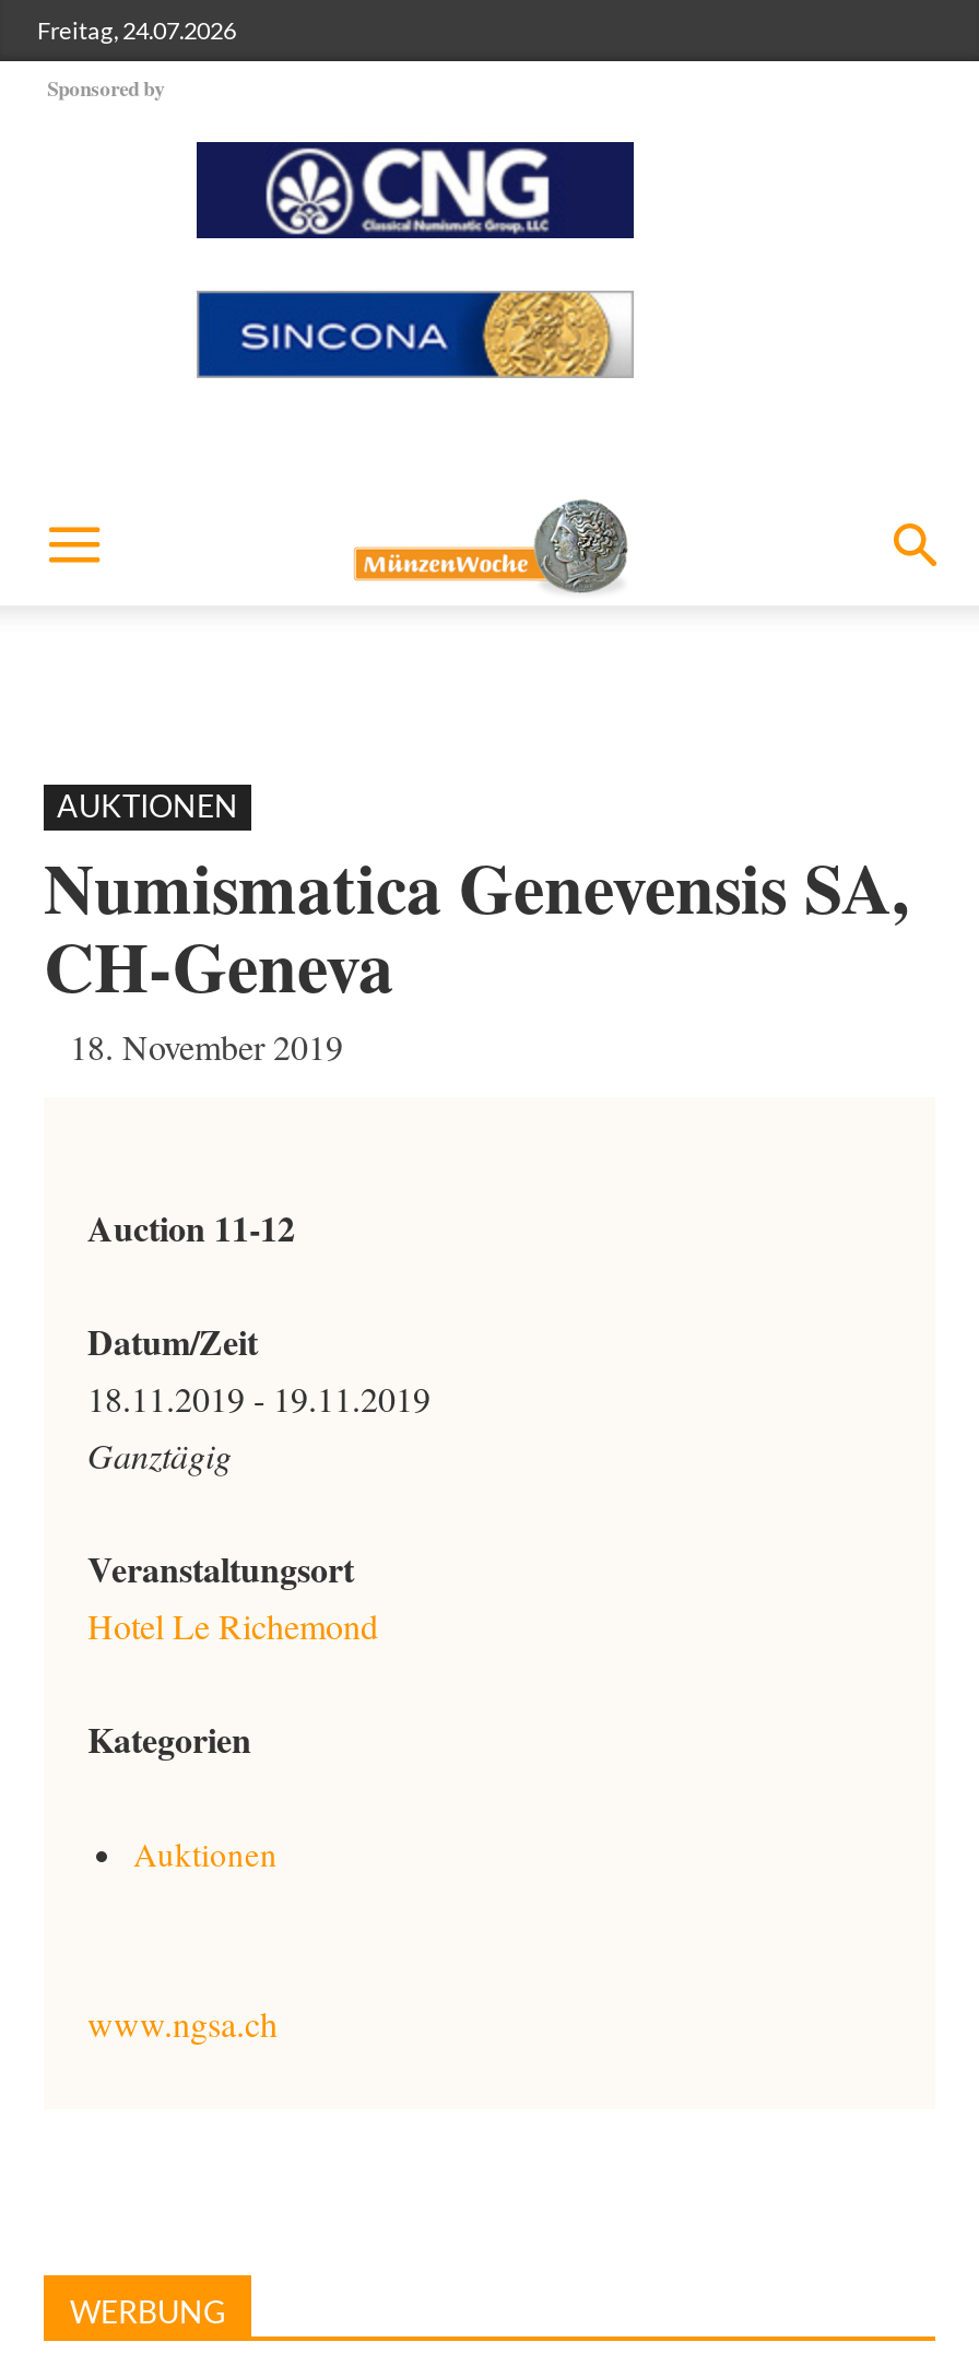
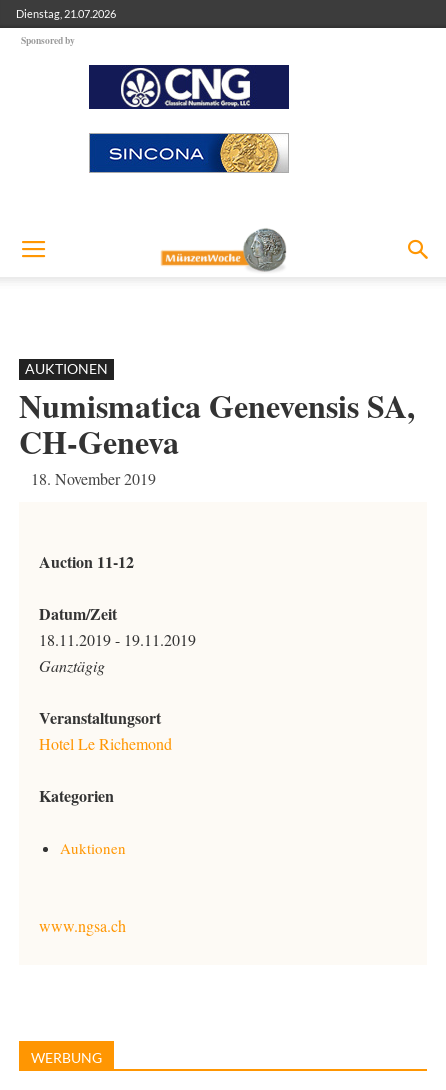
[37,15,236,44] Freitag, 24.07.2026 -> [16,7,116,20] Dienstag, 21.07.2026

